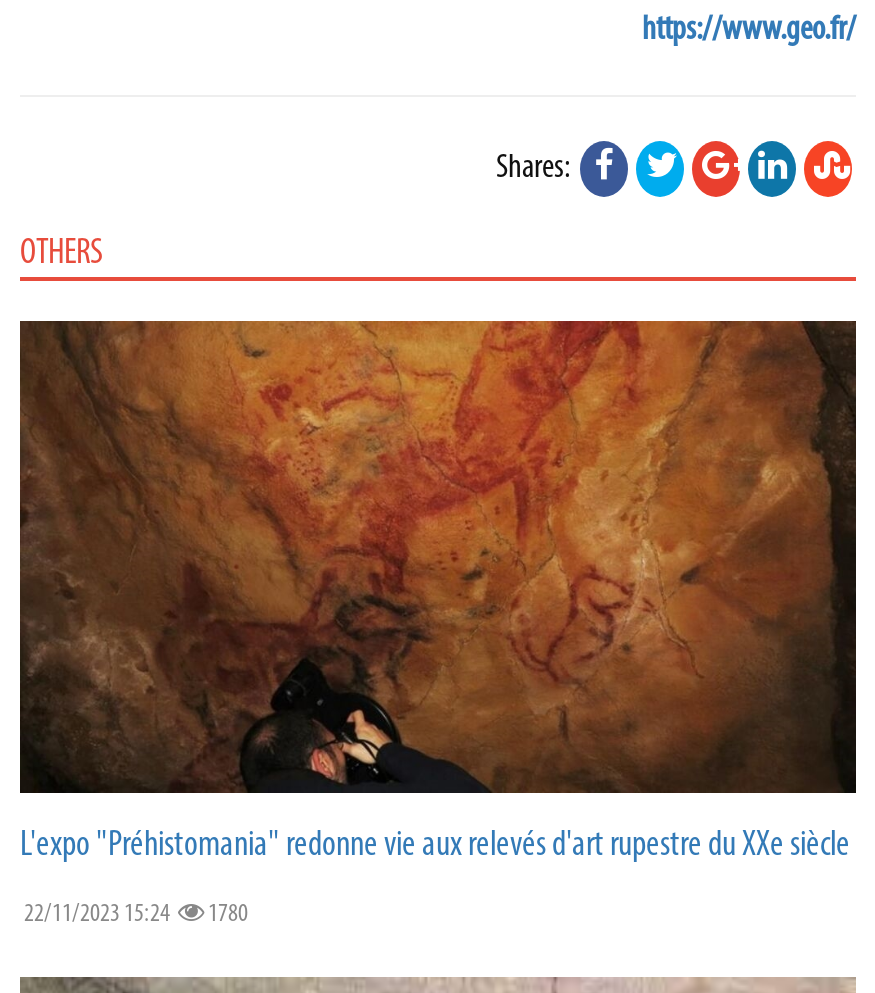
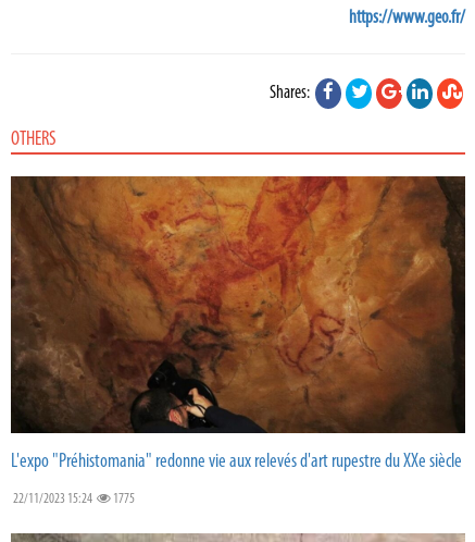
[24,900,248,926] 22/11/2023 15:24 1780 -> [13,492,135,506] 22/11/2023 15:24 1775

